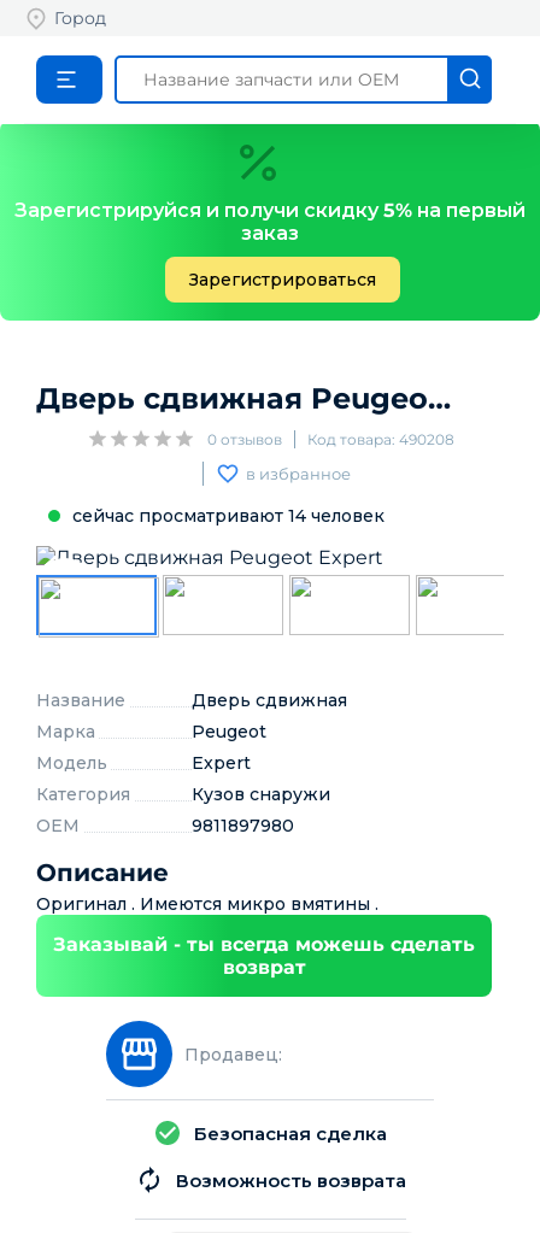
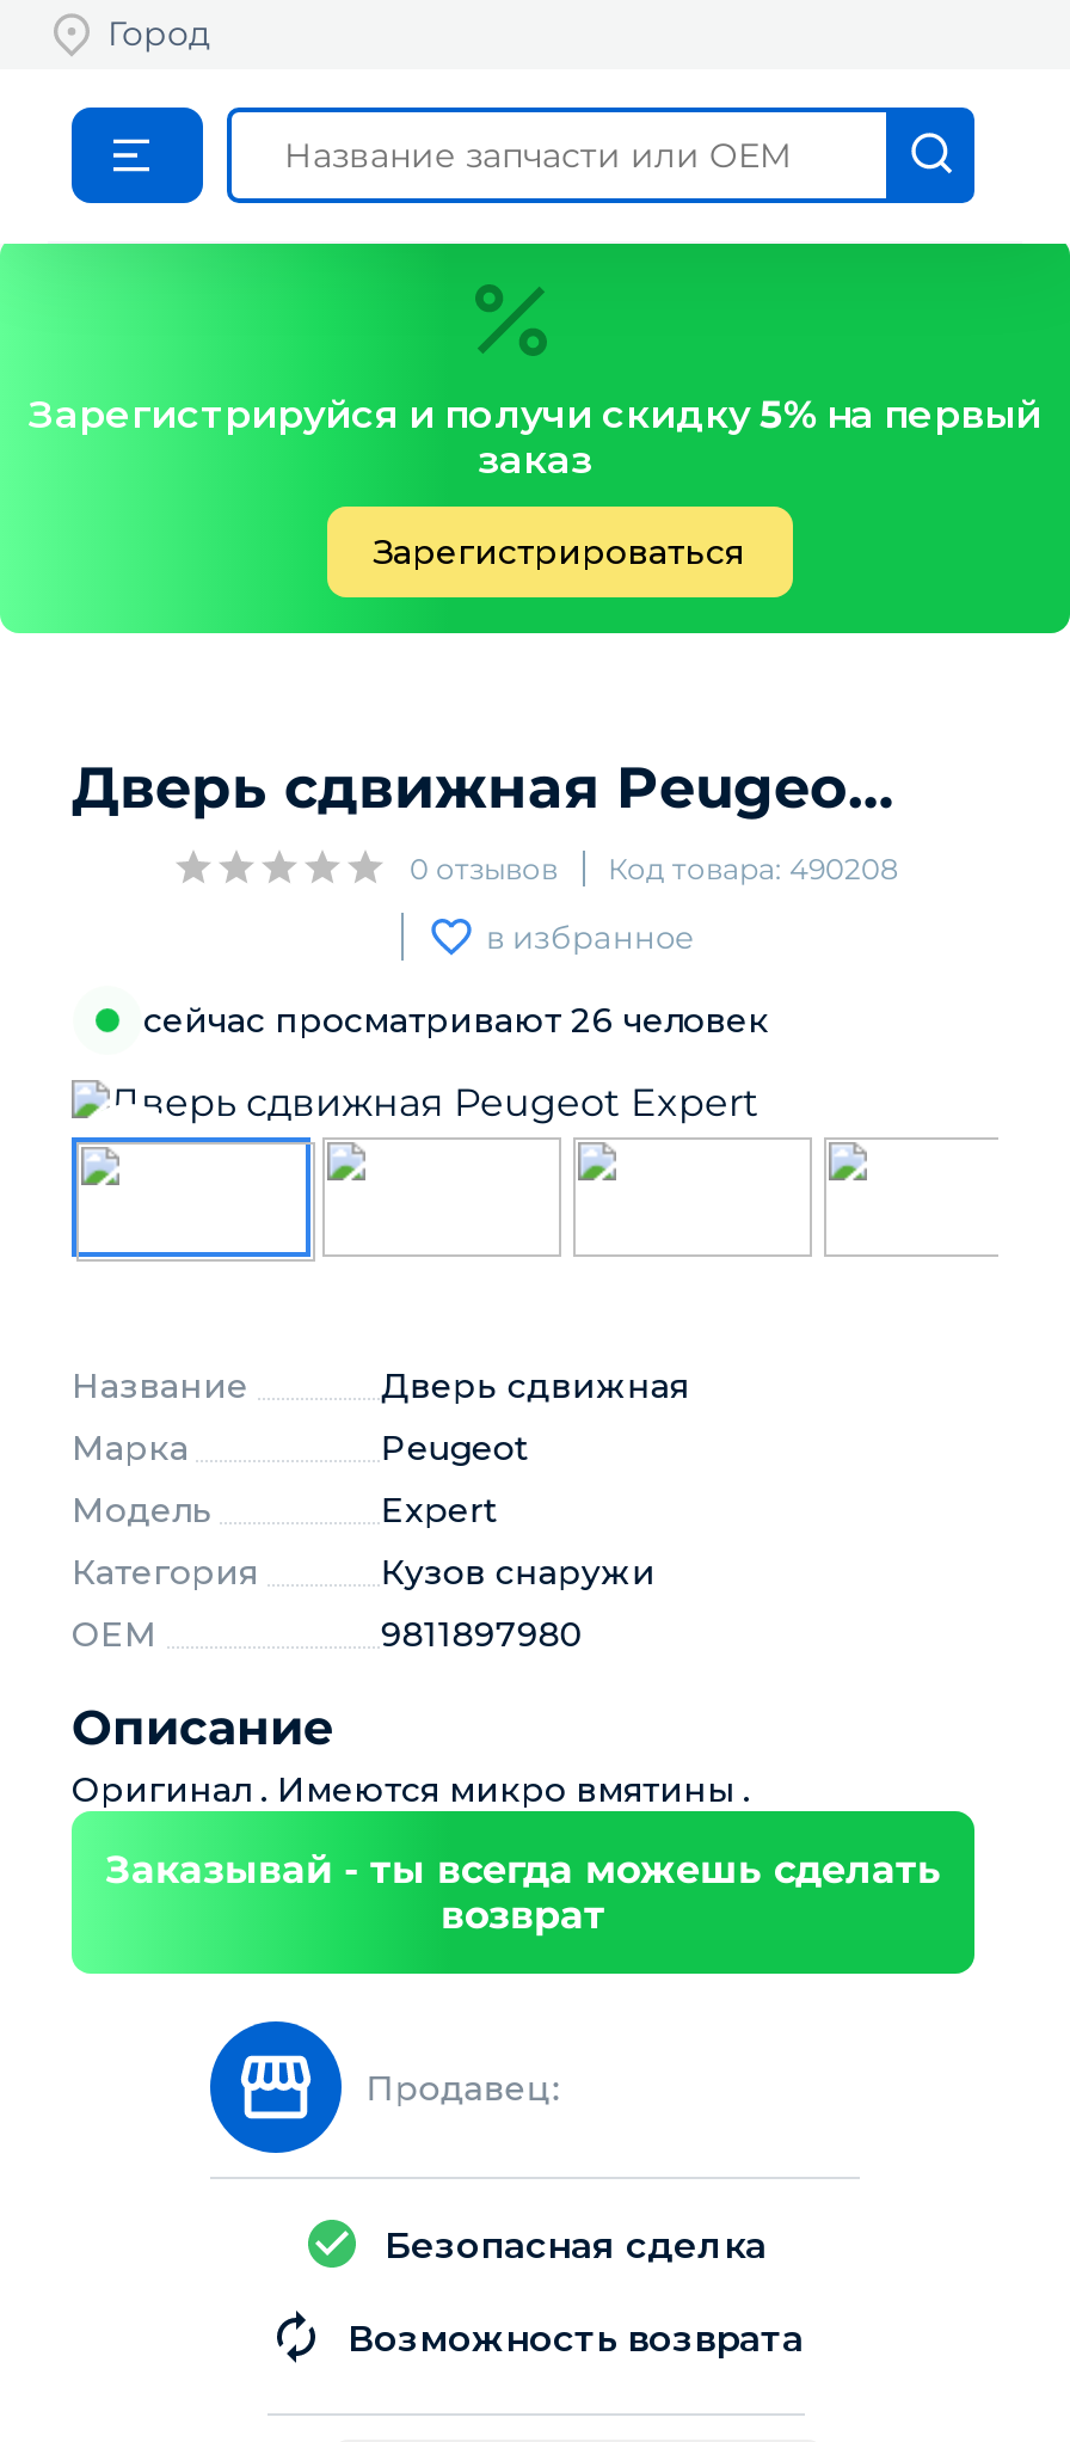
[72,505,385,527] сейчас просматривают 14 человек -> [143,999,769,1042] сейчас просматривают 26 человек

